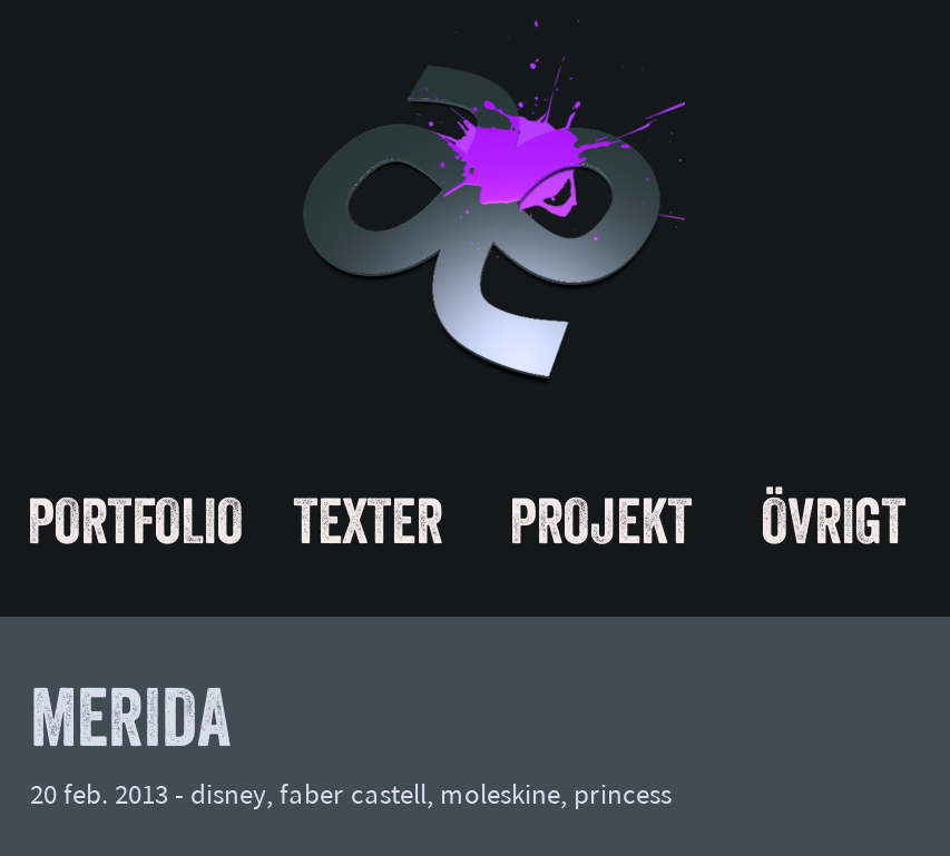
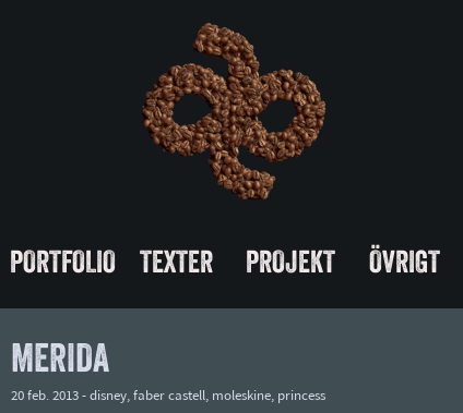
[302,20,687,392] [image] -> [143,17,331,199] [image]

